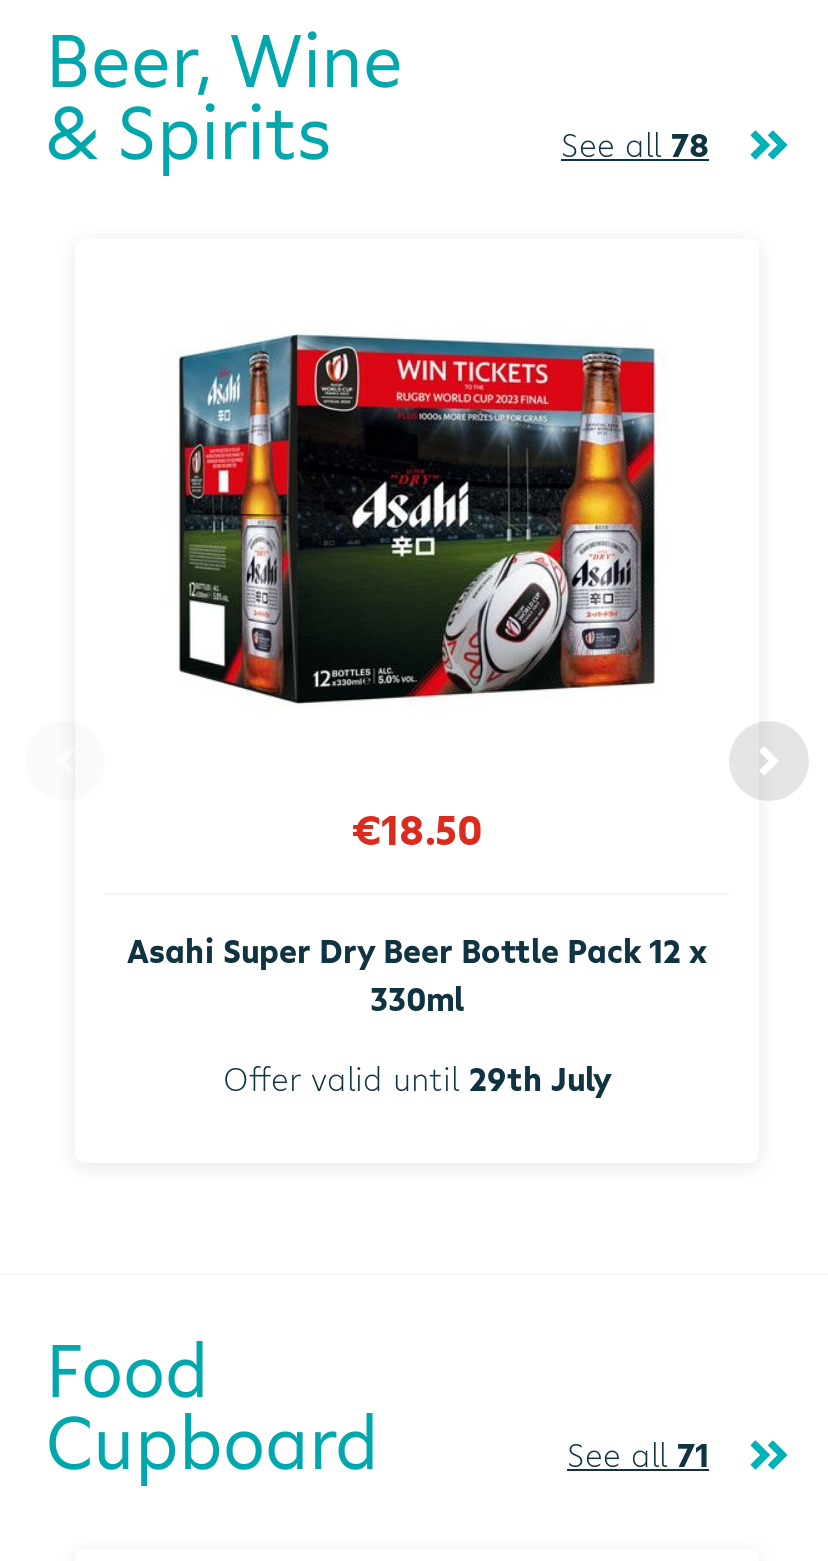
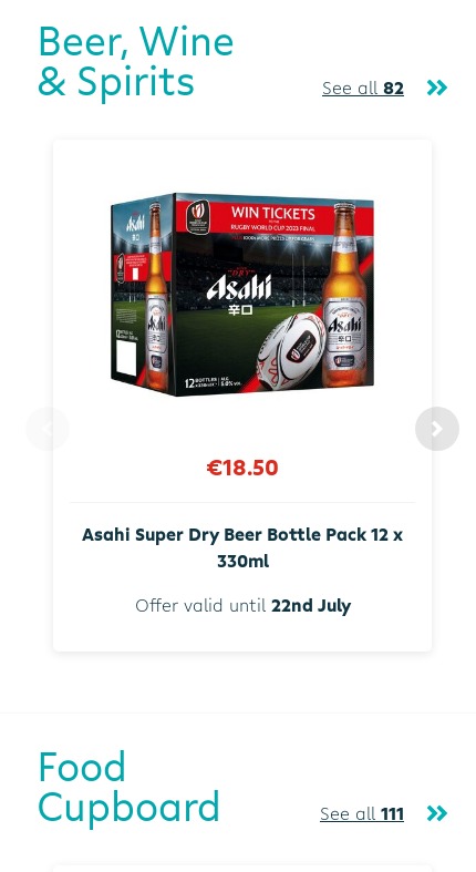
[561,123,709,167] See all 78 -> [322,75,404,100] See all 82
[223,1056,611,1100] Offer valid until 29th July -> [134,592,350,617] Offer valid until 22nd July
[567,1432,709,1476] See all 71 -> [320,801,404,825] See all 111

